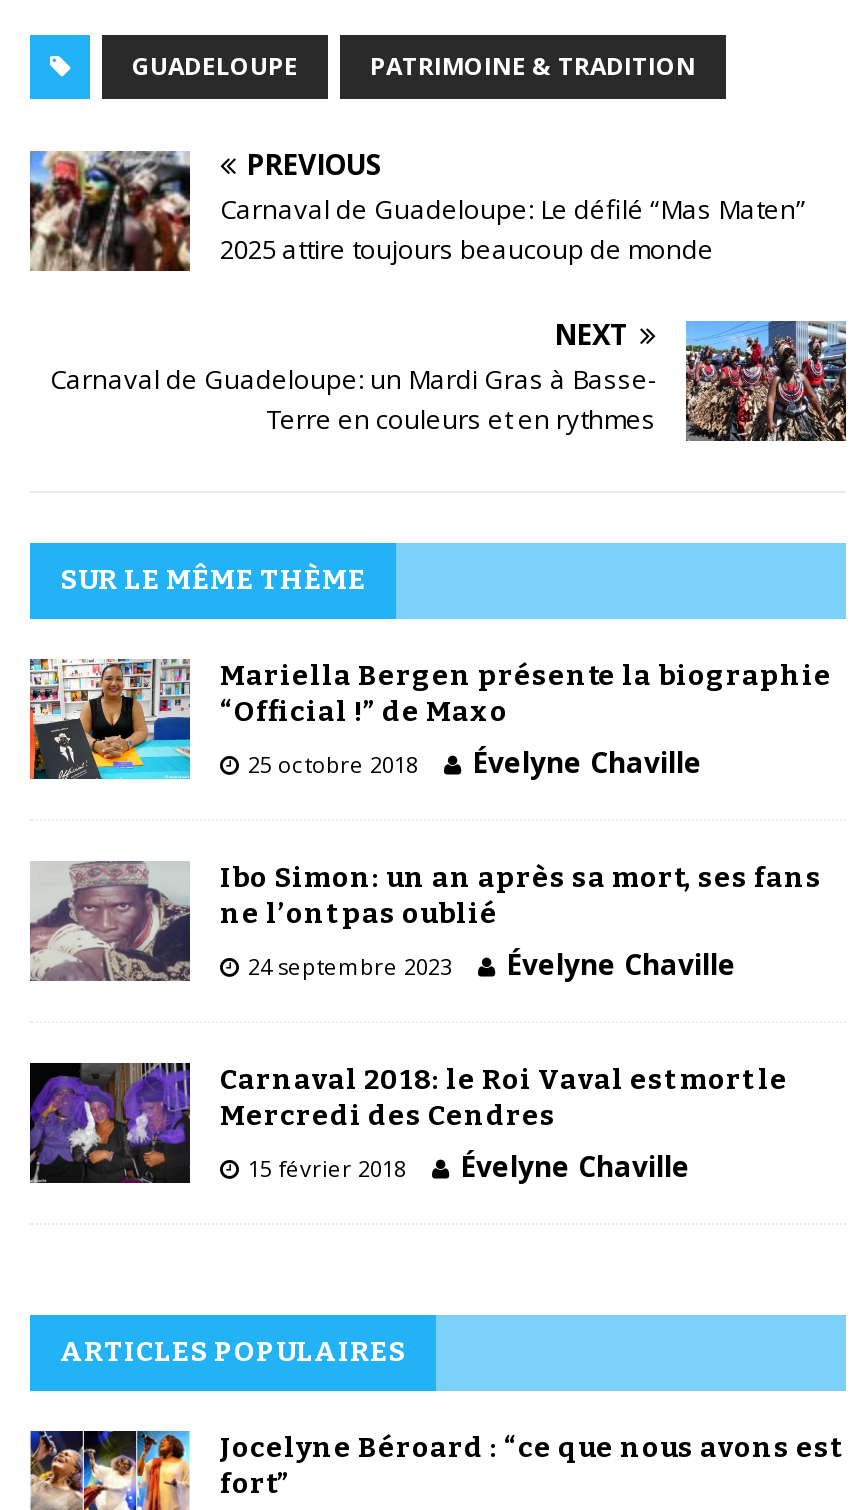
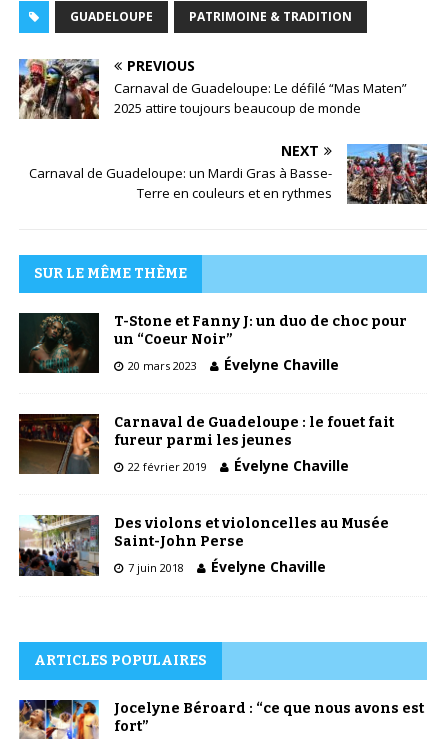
[28,657,832,781] [image] | Mariella Bergen présente la biographie | “Official !” de Maxo -> [18,312,407,374] [image] | T-Stone et Fanny J: un duo de choc pour | un “Coeur Noir”
[248,744,702,782] 25 octobre 2018 Évelyne Chaville -> [128,355,339,374] 20 mars 2023 Évelyne Chaville
[28,859,822,981] [image] | Ibo Simon: un an après sa mort, ses fans | ne l’ont pas oublié -> [18,413,394,475] [image] | Carnaval de Guadeloupe : le fouet fait | fureur parmi les jeunes
[248,945,736,983] 24 septembre 2023 Évelyne Chaville -> [128,456,349,475] 22 février 2019 Évelyne Chaville
[28,1059,788,1185] [image] | Carnaval 2018: le Roi Vaval est mort le | Mercredi des Cendres -> [18,514,389,577] [image] | Des violons et violoncelles au Musée | Saint-John Perse
[248,1147,690,1185] 15 février 2018 Évelyne Chaville -> [128,557,326,576] 7 juin 2018 Évelyne Chaville

